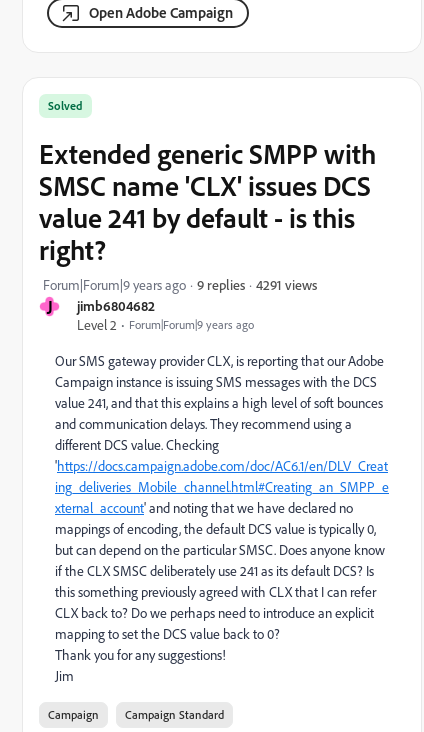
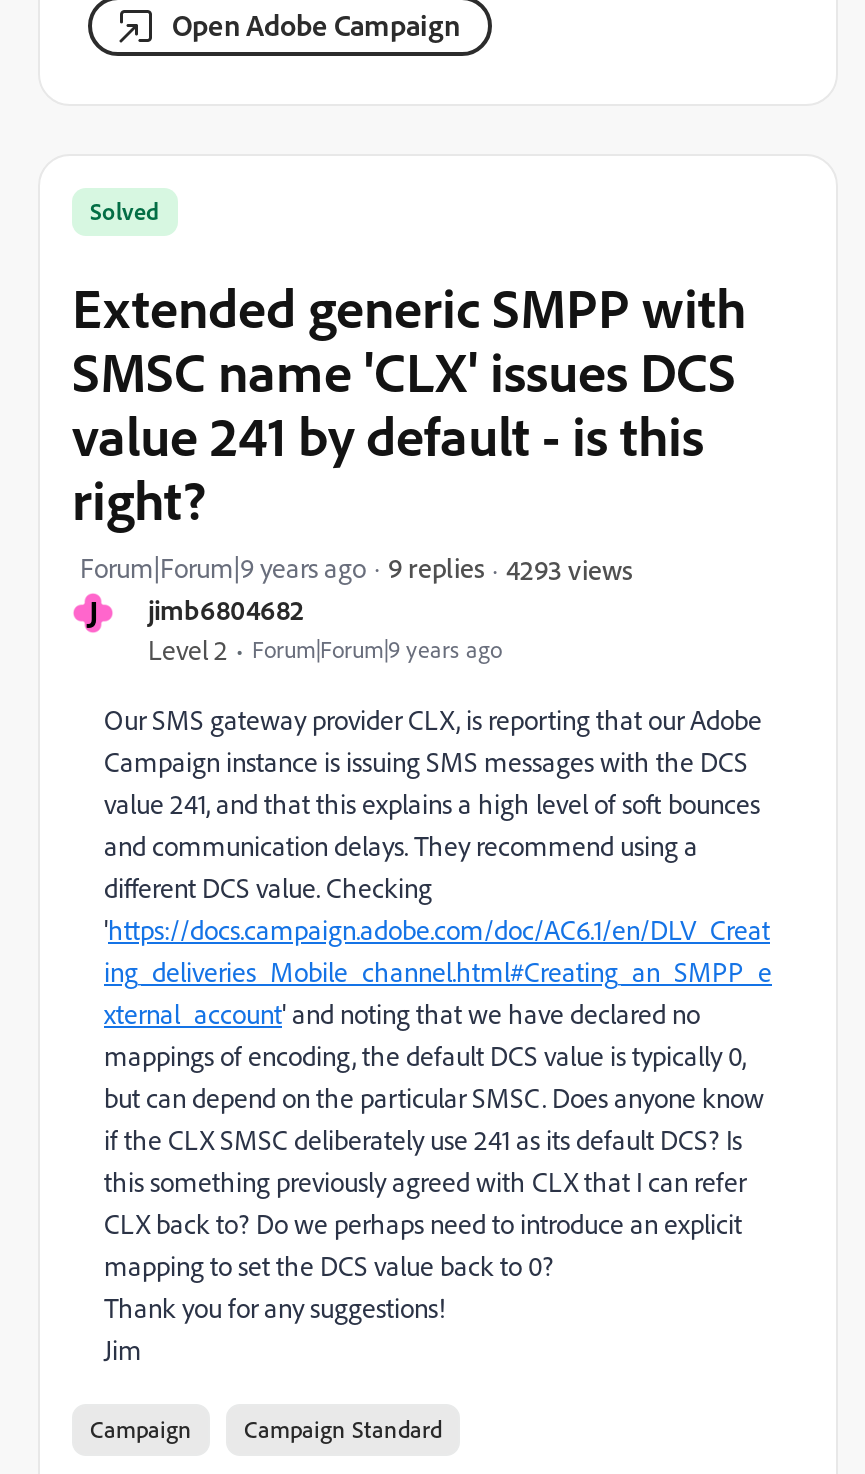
[256,275,317,292] 4291 views -> [506,551,632,585] 4293 views

